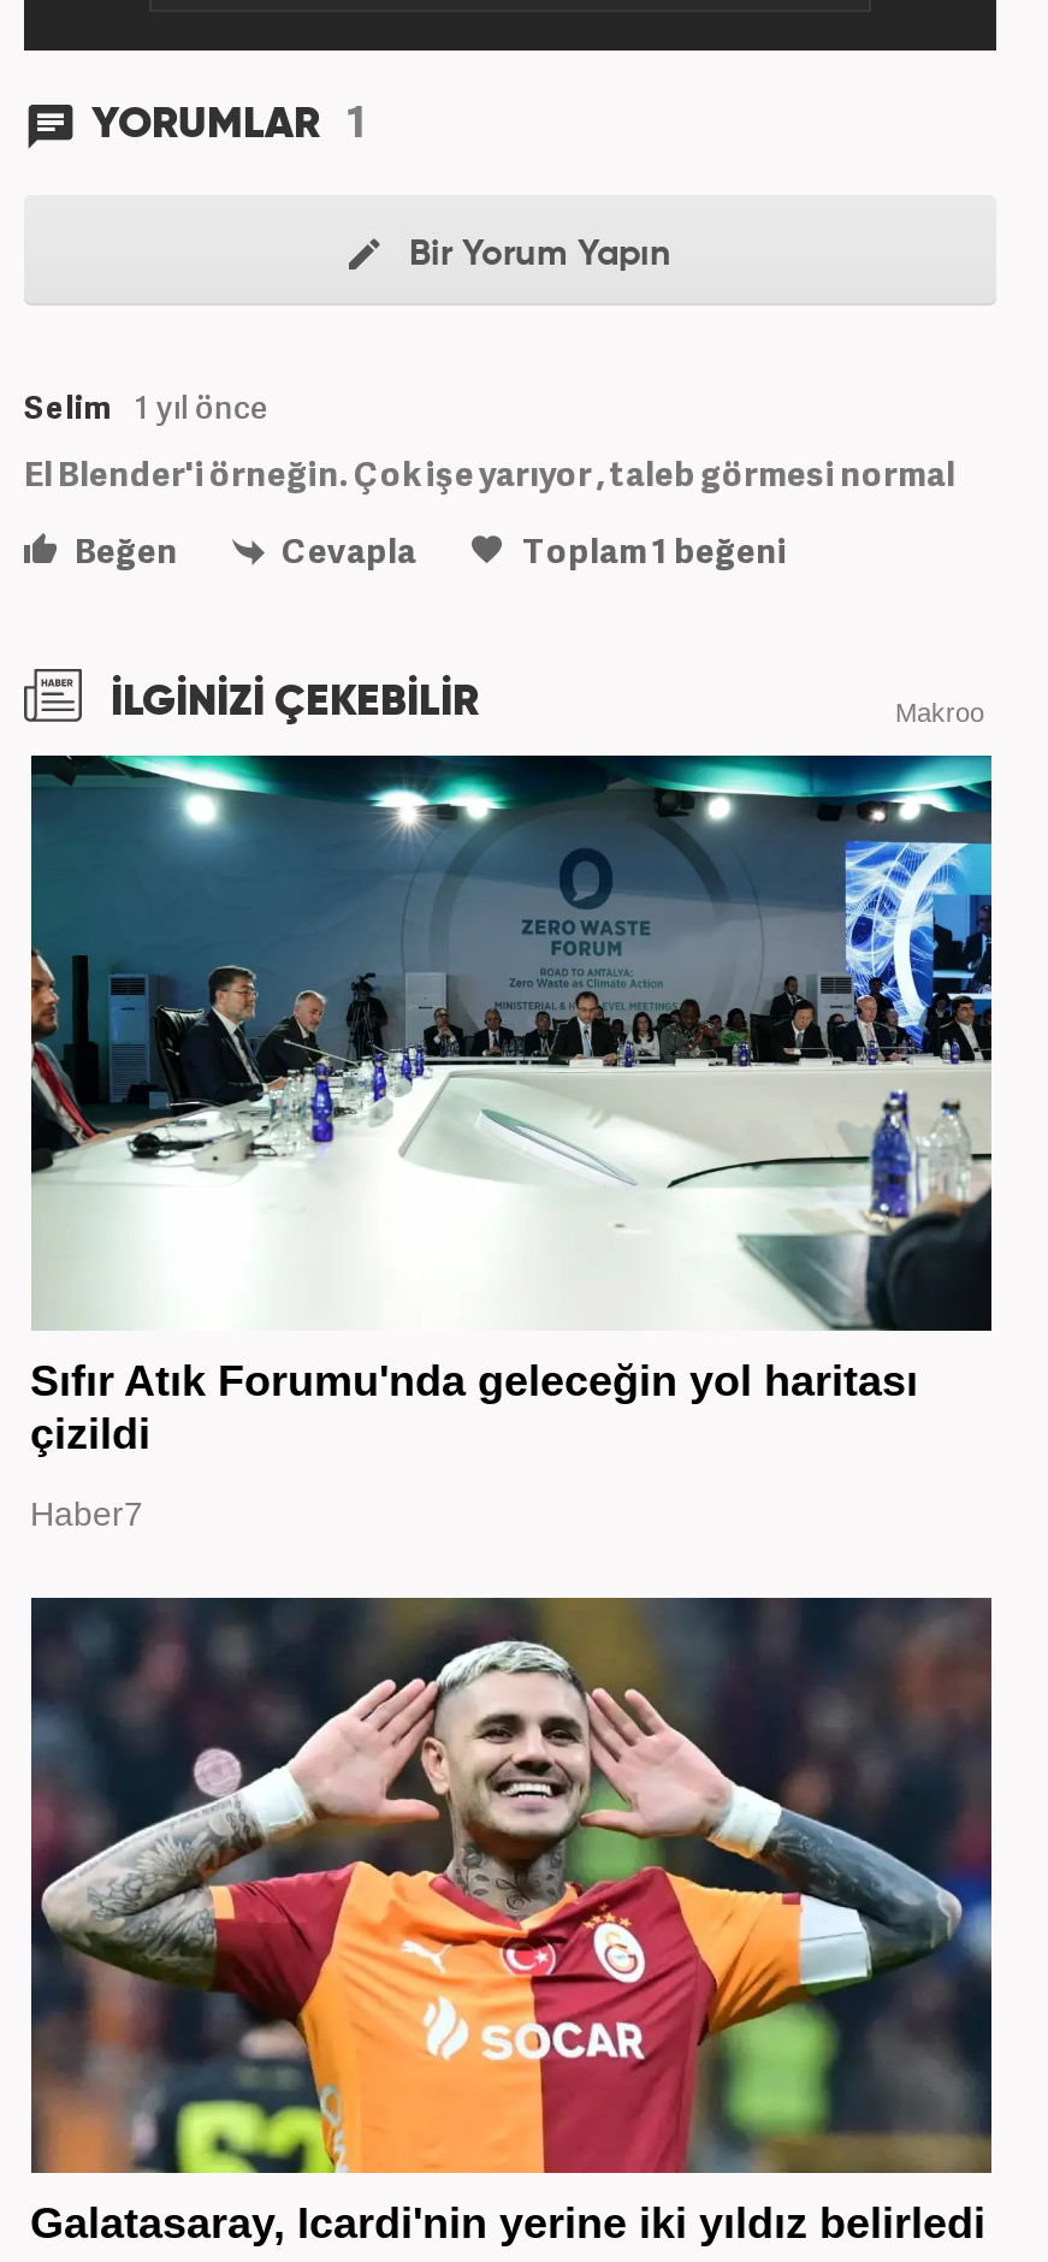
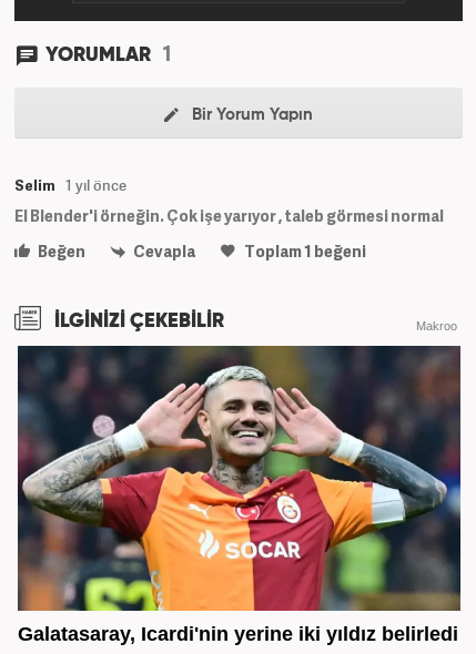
[30,753,994,1534] [image] | Sıfır Atık Forumu'nda geleceğin yol haritası | çizildi | Haber7 -> none

